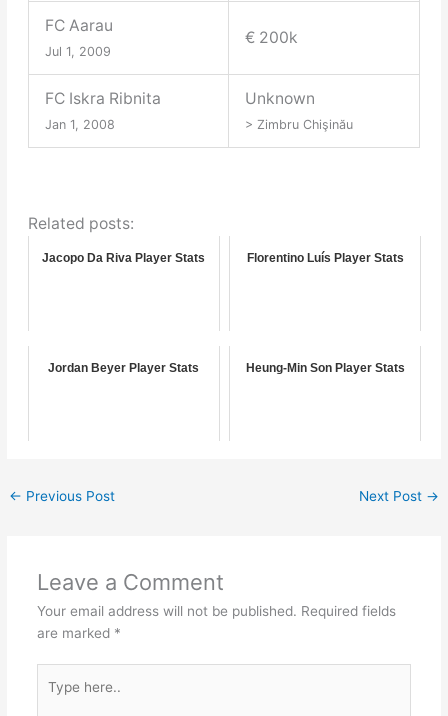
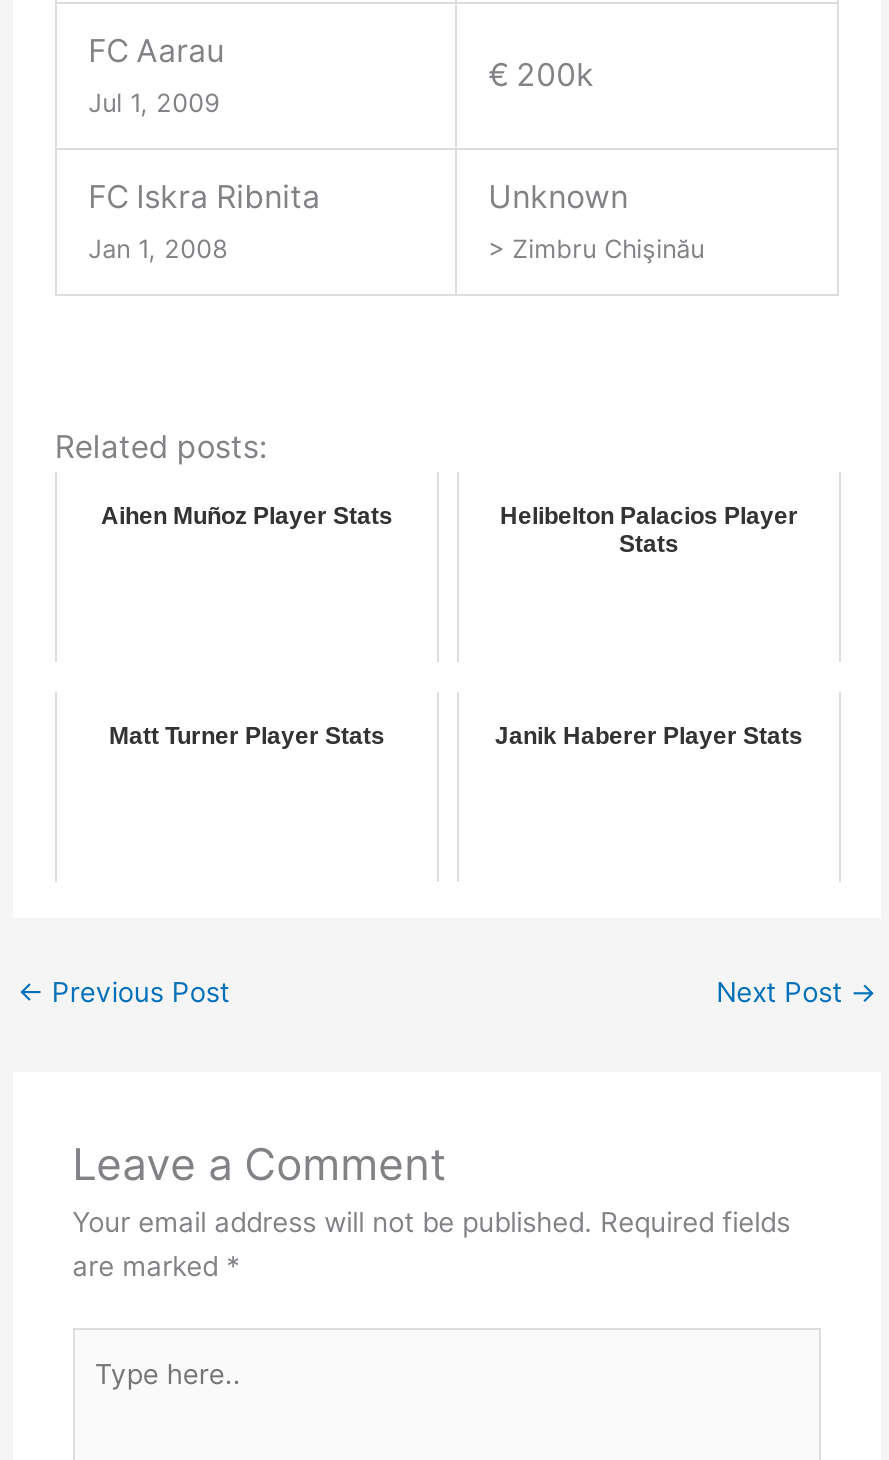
[42,251,403,265] Jacopo Da Riva Player Stats | Florentino Luís Player Stats -> [101,502,798,558] Aihen Muñoz Player Stats | Helibelton Palacios Player | Stats
[48,361,404,375] Jordan Beyer Player Stats | Heung-Min Son Player Stats -> [109,722,803,750] Matt Turner Player Stats | Janik Haberer Player Stats

